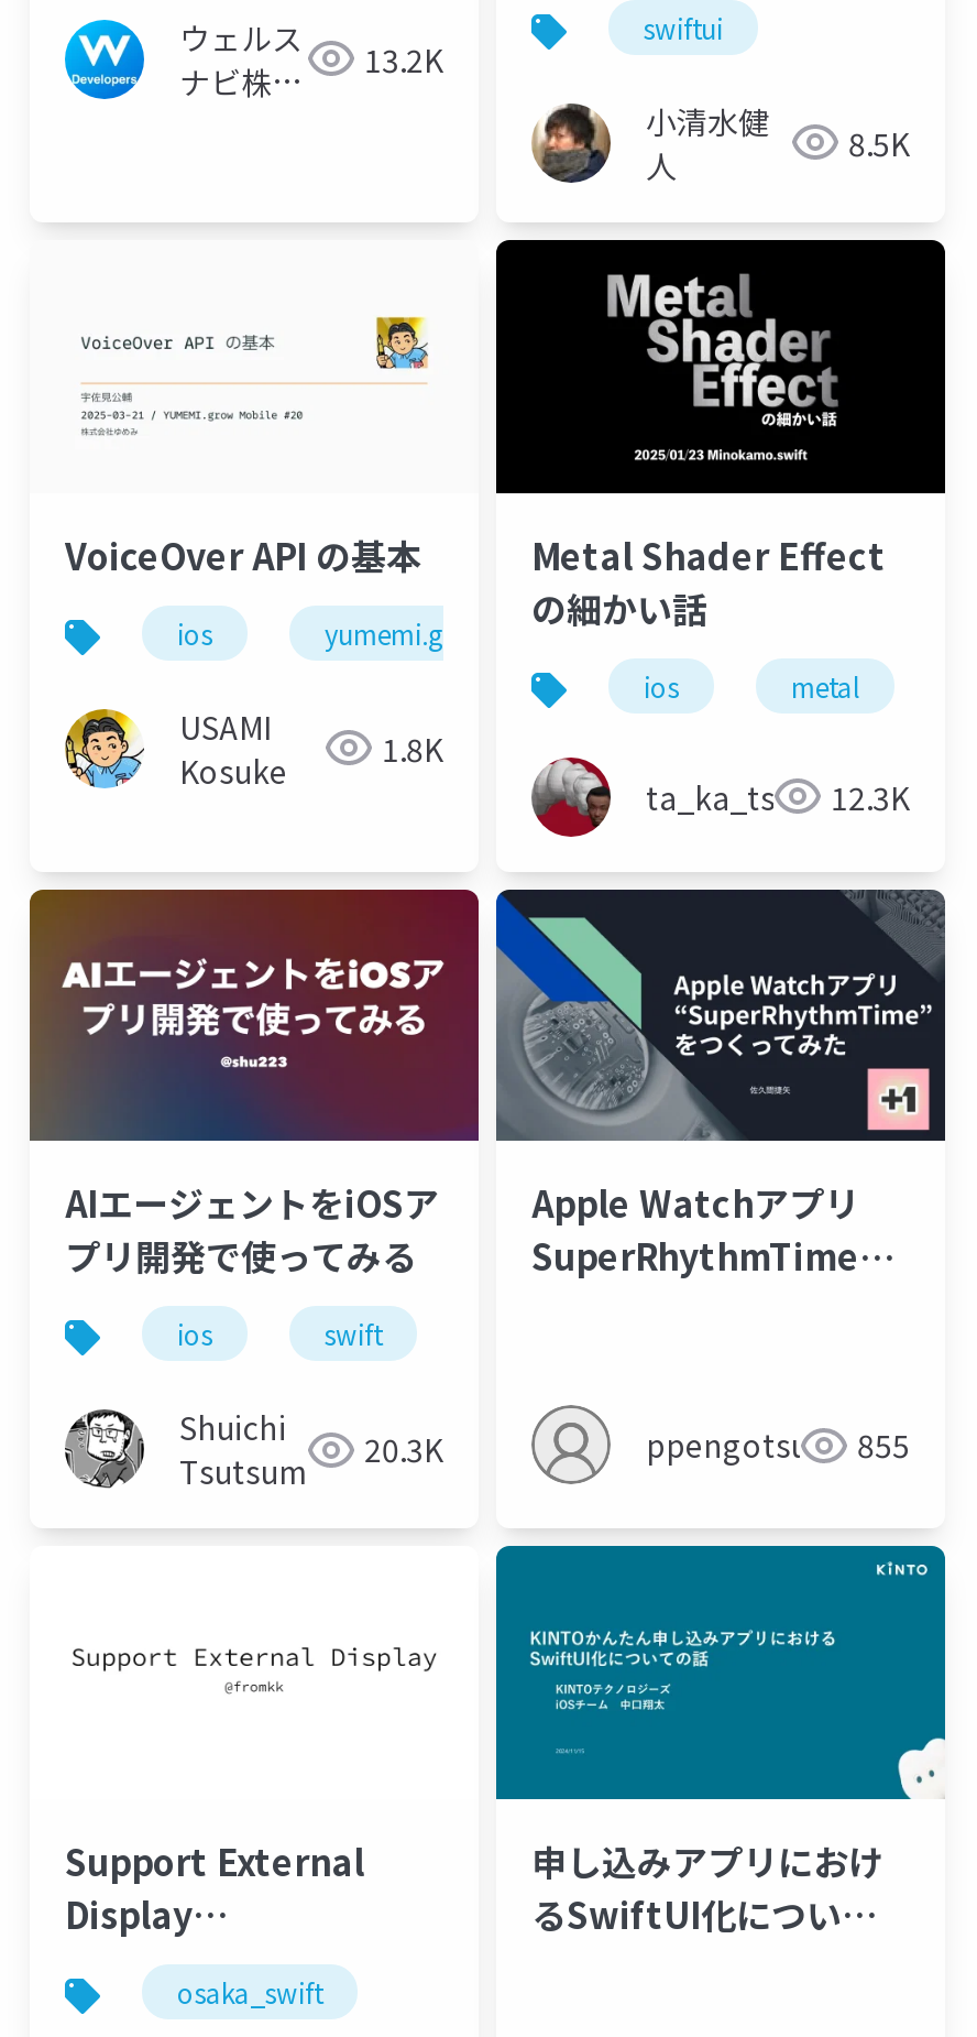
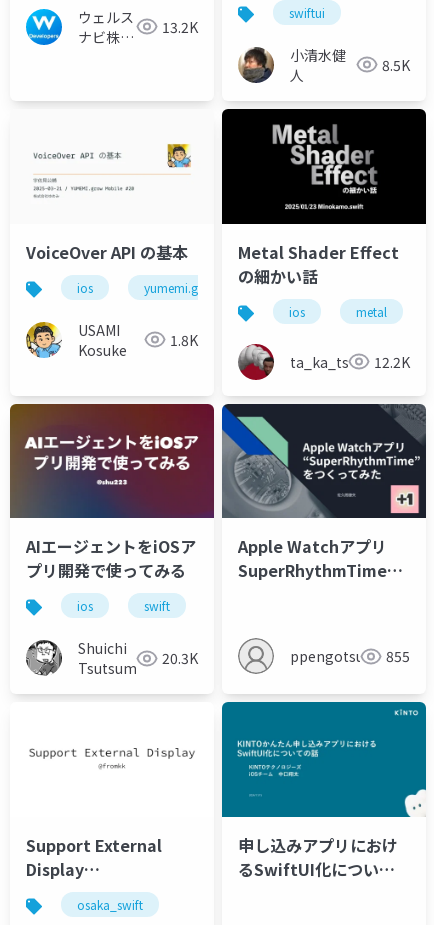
[646,774,910,818] ta_ka_tsu 12.3K -> [290,351,410,371] ta_ka_tsu 12.2K

